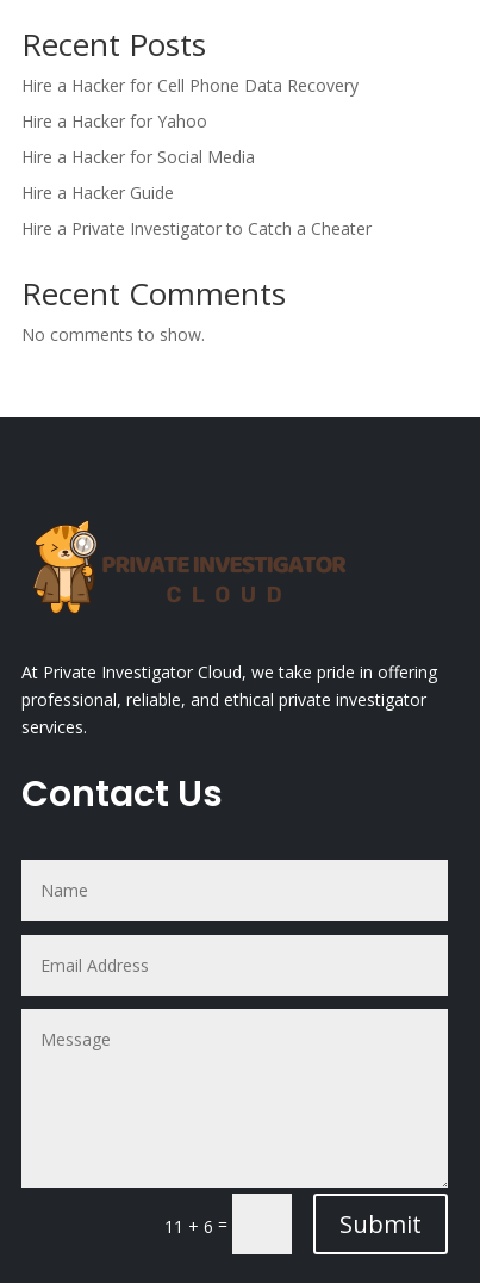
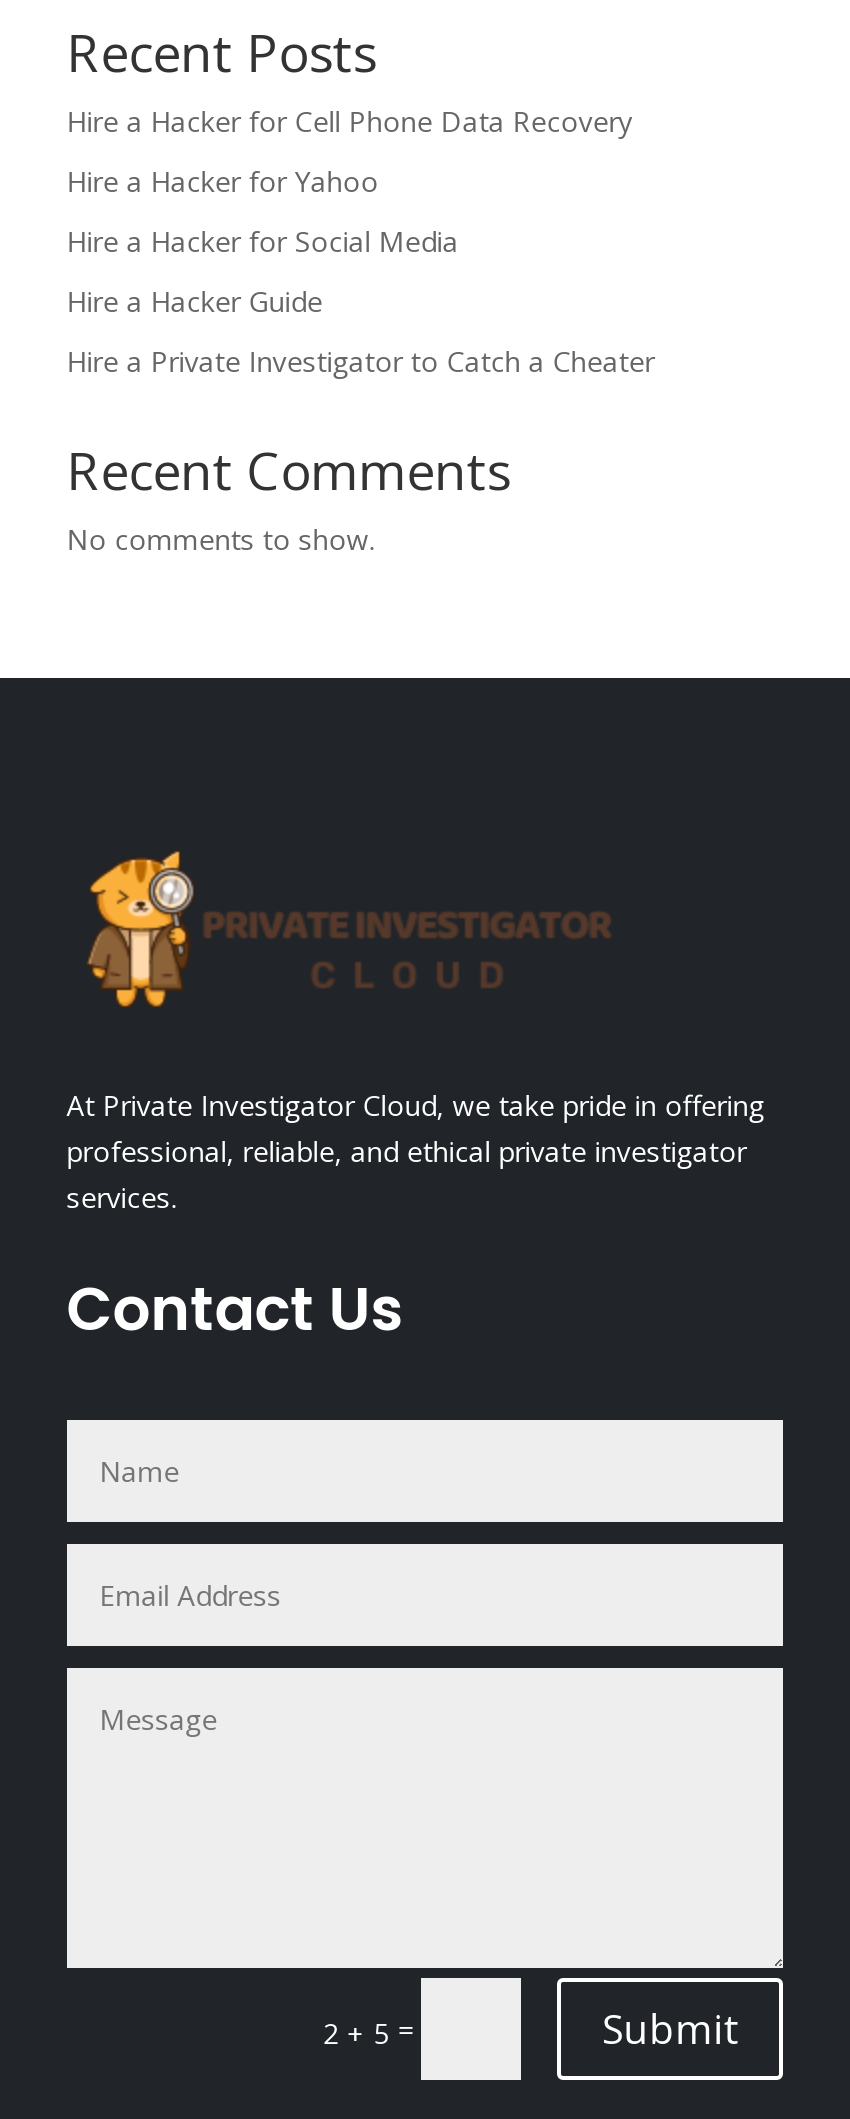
[165,1213,232,1237] 11 + 6 = -> [323,2010,421,2052] 2 + 5 =

